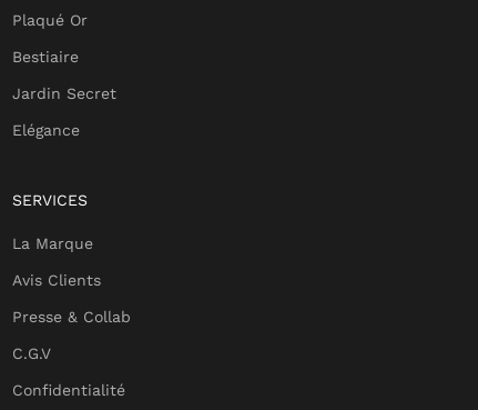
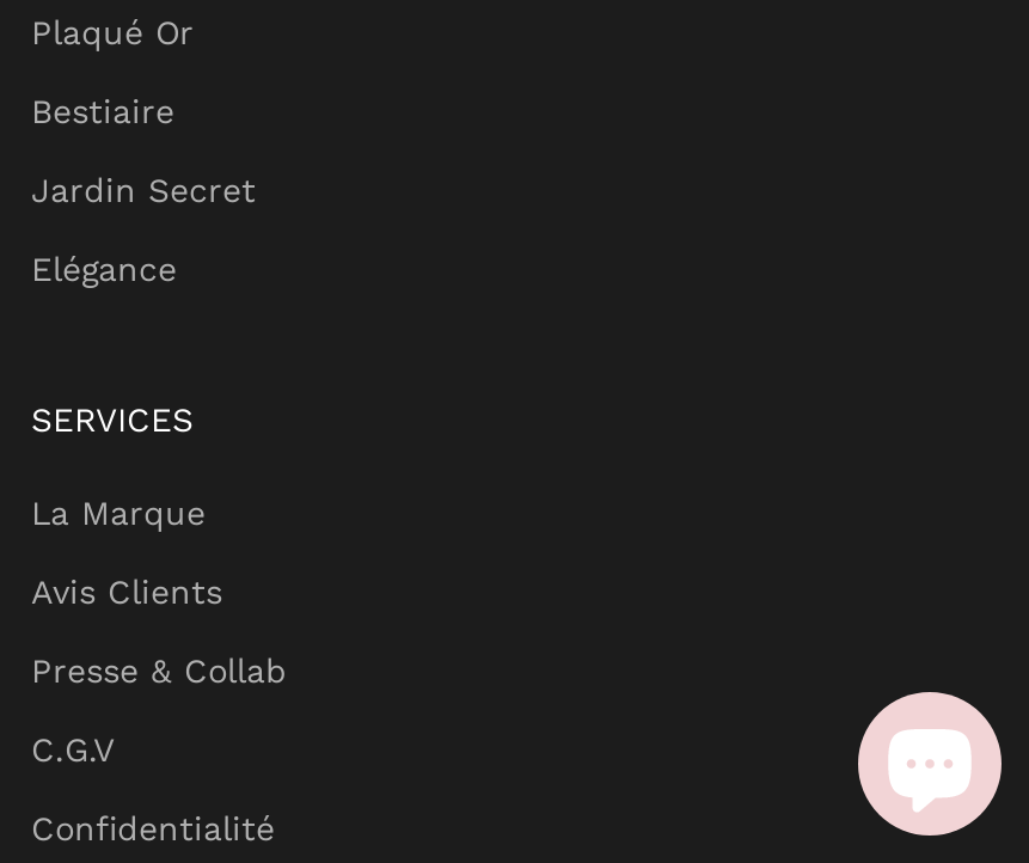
none -> [856,688,1004,839] [image]

